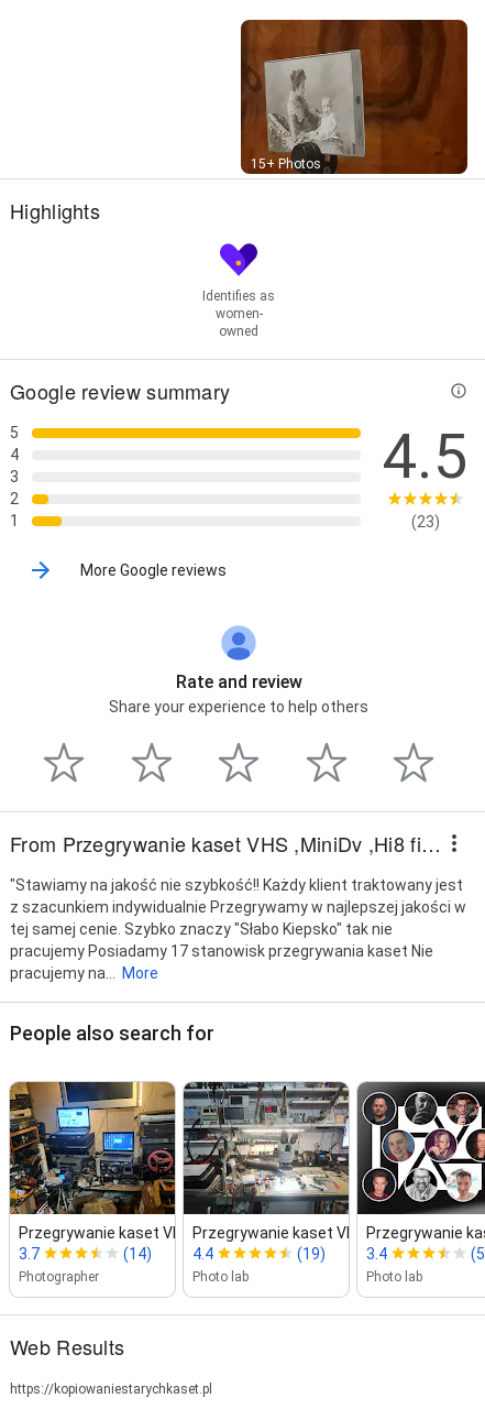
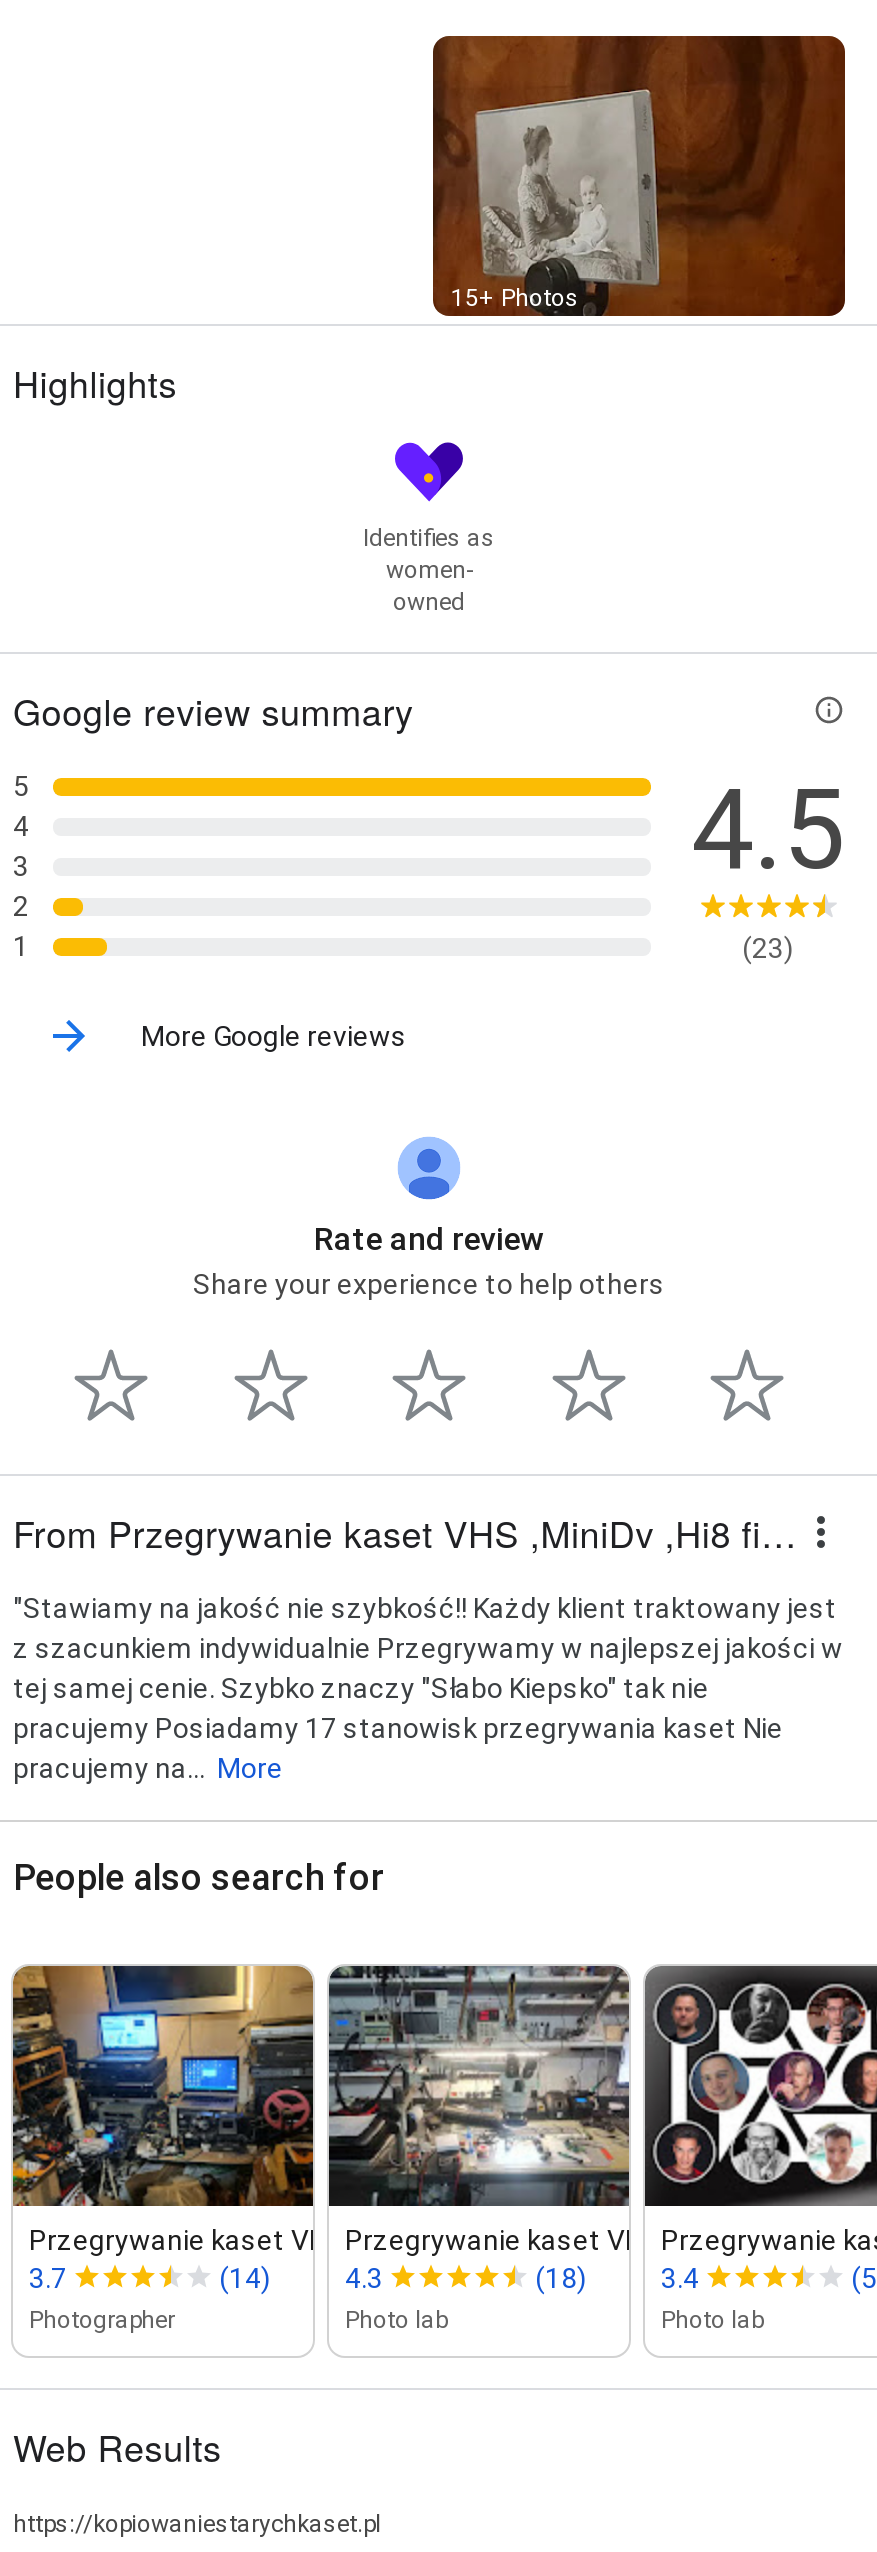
[192,1245,213,1262] 4.4 -> [345,2261,383,2293] 4.3
[297,1245,326,1262] (19) -> [535,2261,587,2293] (18)

